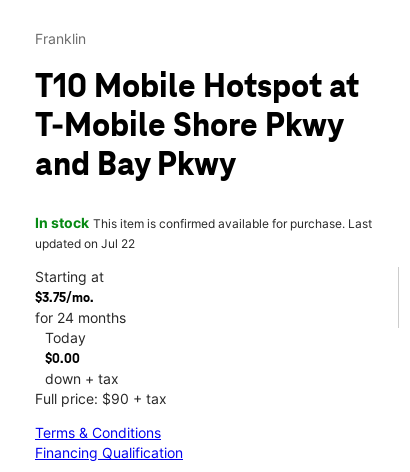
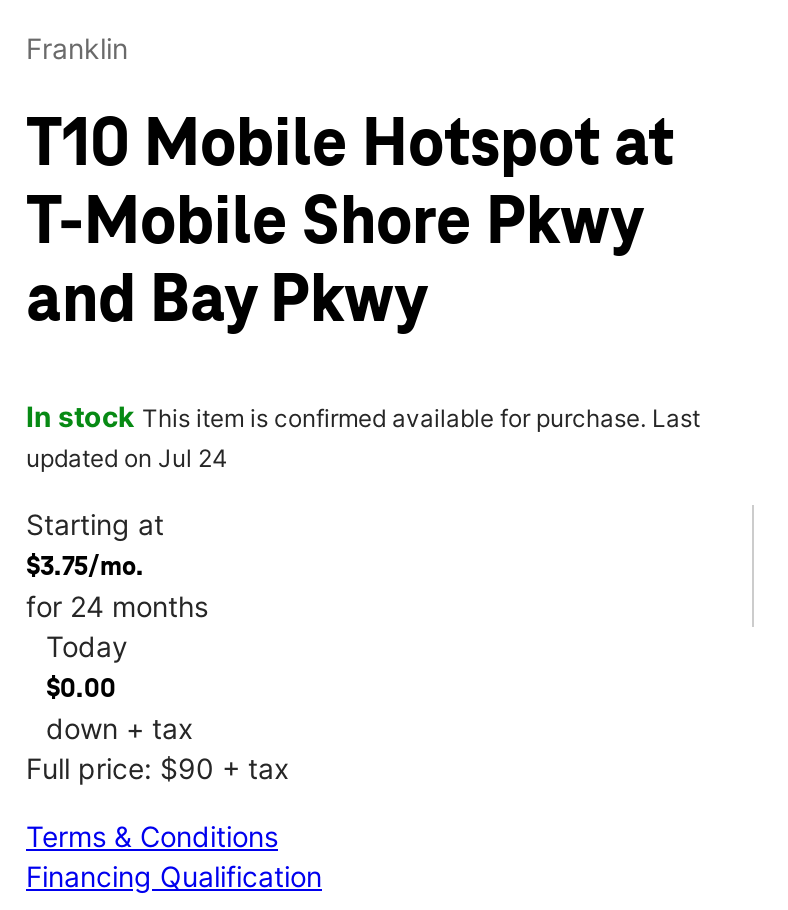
[35,236,135,251] updated on Jul 22 -> [26,443,228,473] updated on Jul 24

